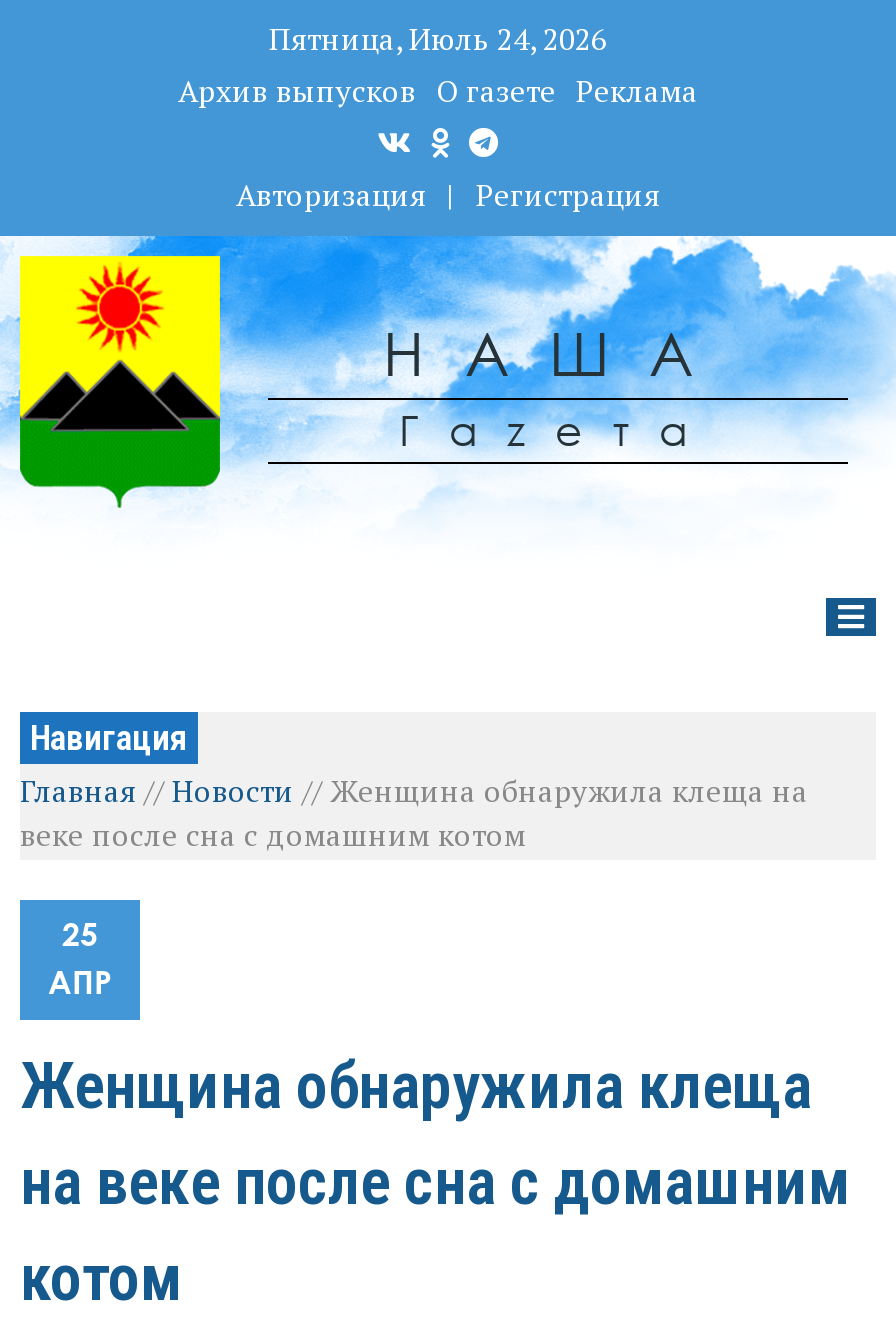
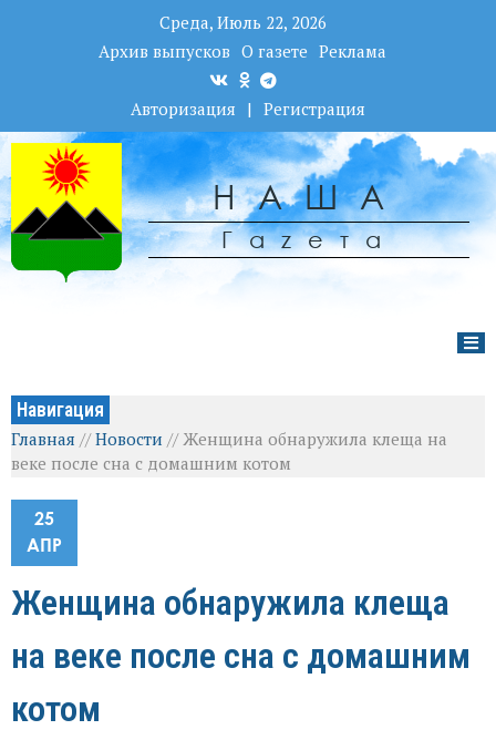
[269,18,607,58] Пятница, Июль 24, 2026 -> [159,11,326,33] Среда, Июль 22, 2026

